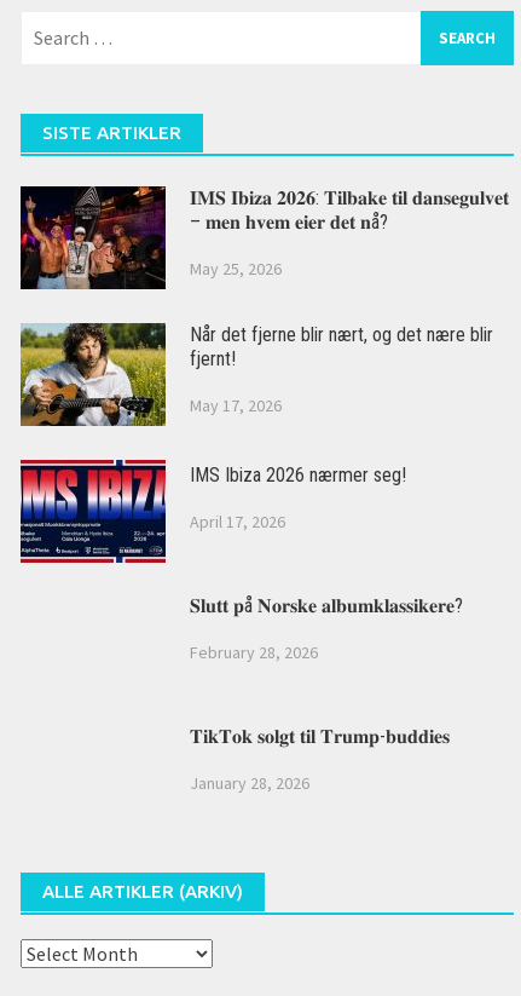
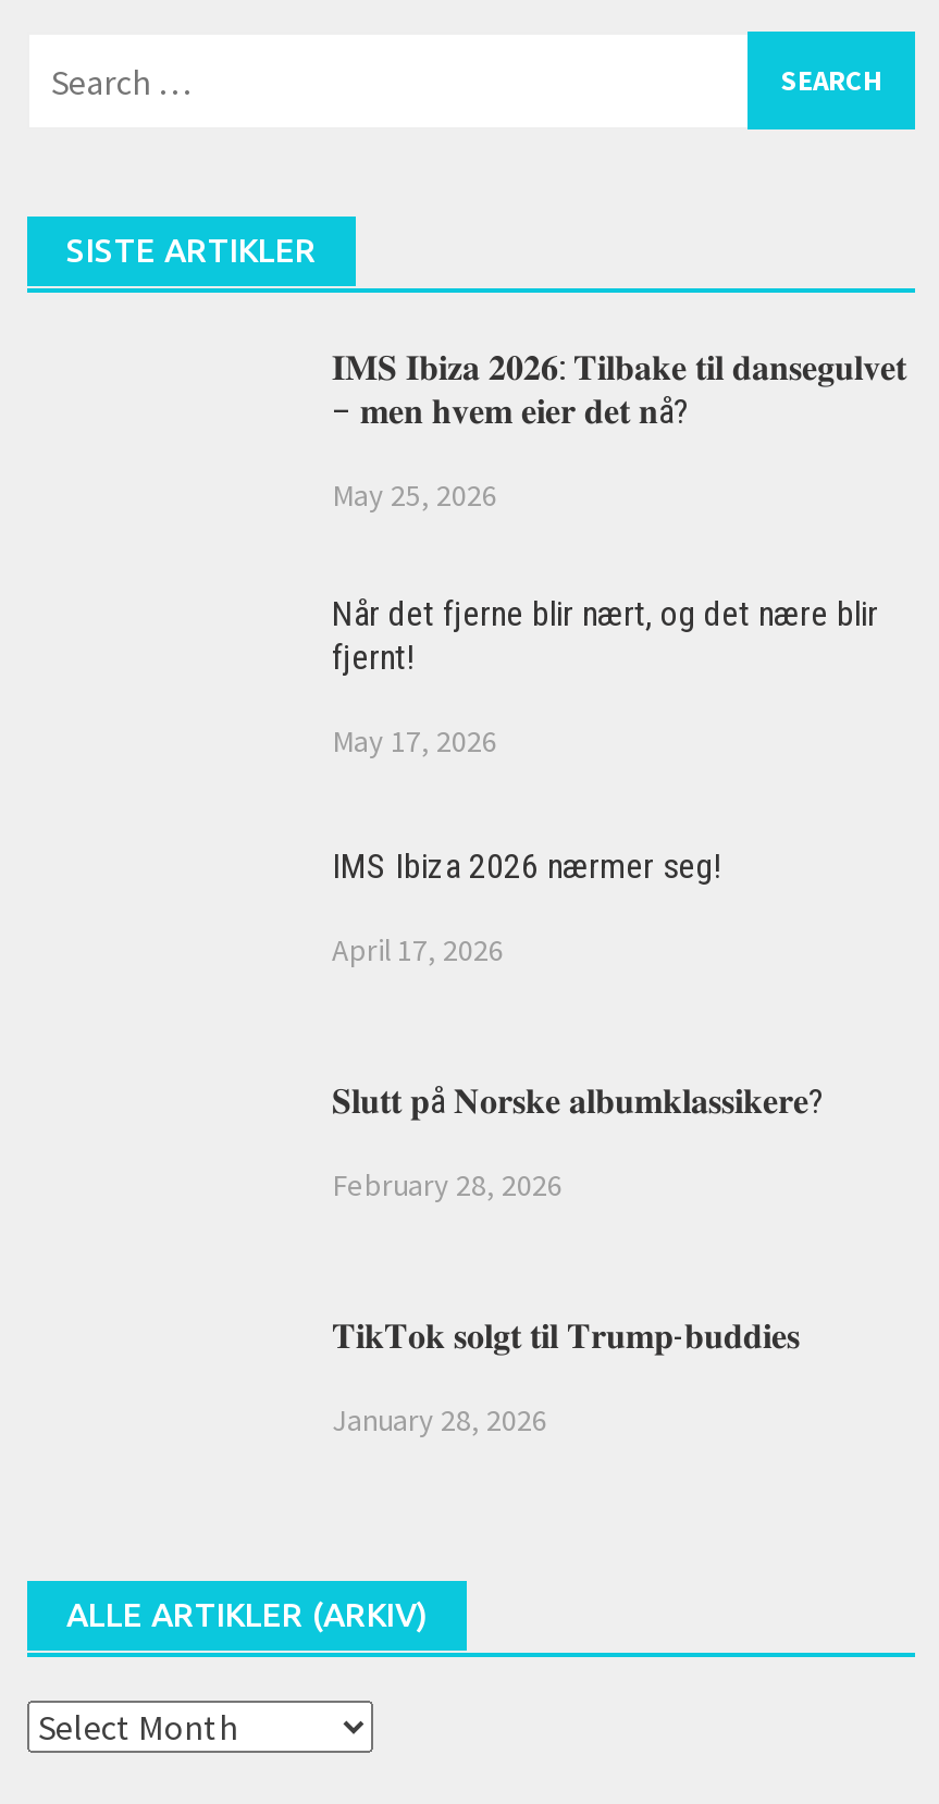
[19,185,167,290] [image] -> none
[19,322,167,427] [image] -> none
[19,459,167,564] [image] -> none

